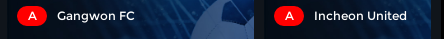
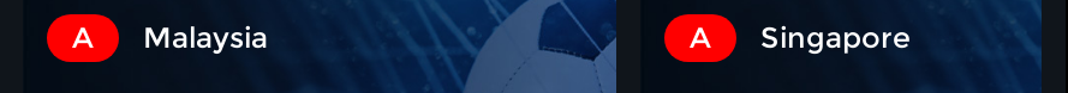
[57,8,135,23] Gangwon FC -> [143,20,268,56] Malaysia
[314,8,407,23] Incheon United -> [760,20,909,56] Singapore

